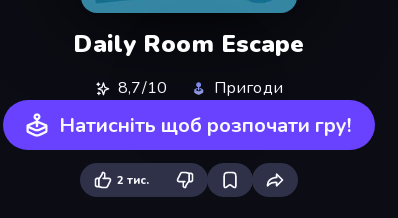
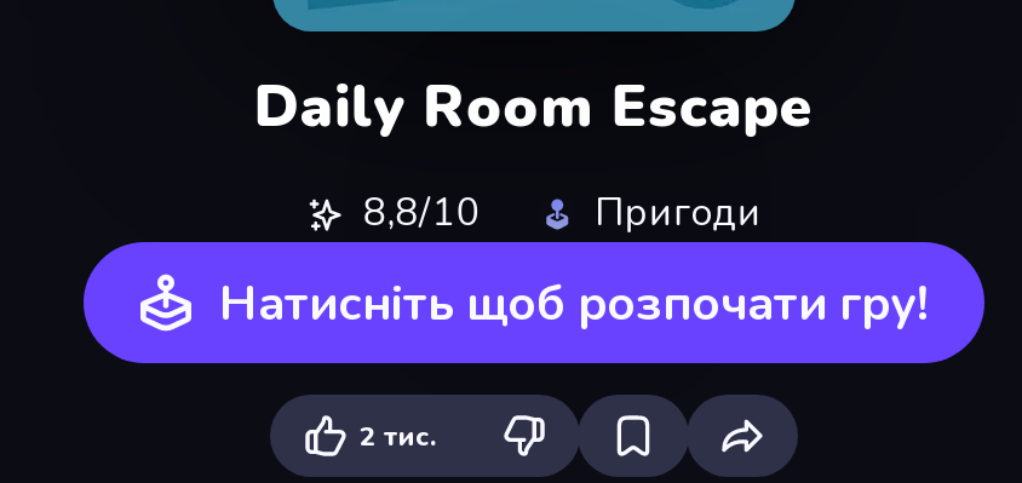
[118,77,167,99] 8,7/10 -> [362,186,480,240] 8,8/10

